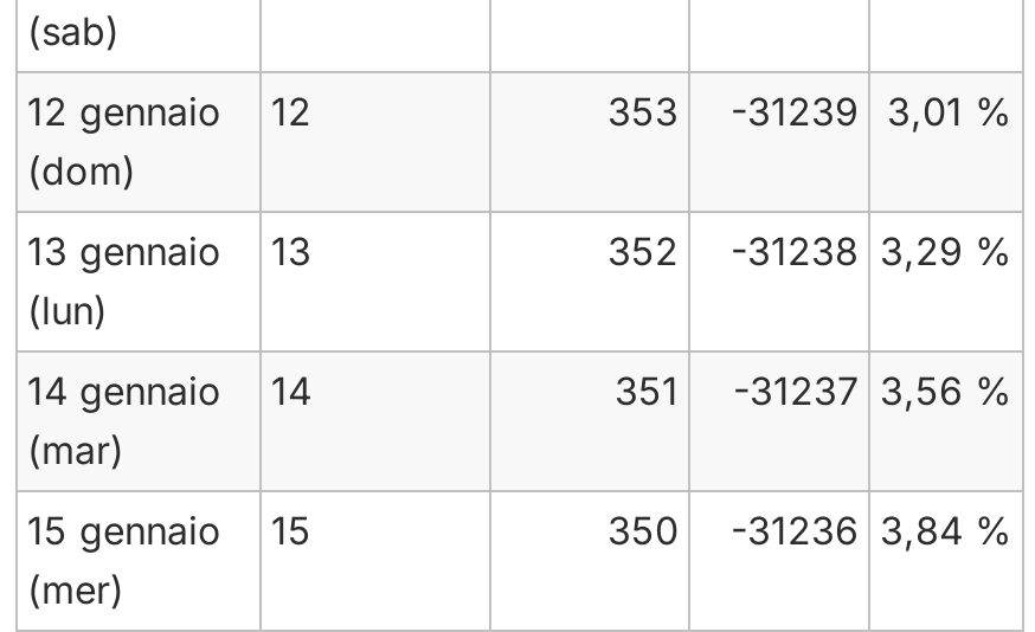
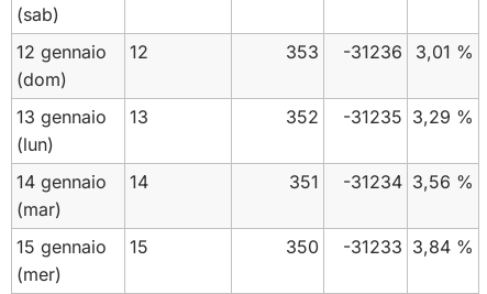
[607,88,1012,135] 353 -31239 3,01 % -> [286,41,474,63] 353 -31236 3,01 %
[607,227,1012,275] 352 -31238 3,29 % -> [286,106,474,128] 352 -31235 3,29 %
[615,367,1012,414] 351 -31237 3,56 % -> [289,171,474,193] 351 -31234 3,56 %
[607,507,1012,554] 350 -31236 3,84 % -> [286,236,474,258] 350 -31233 3,84 %

